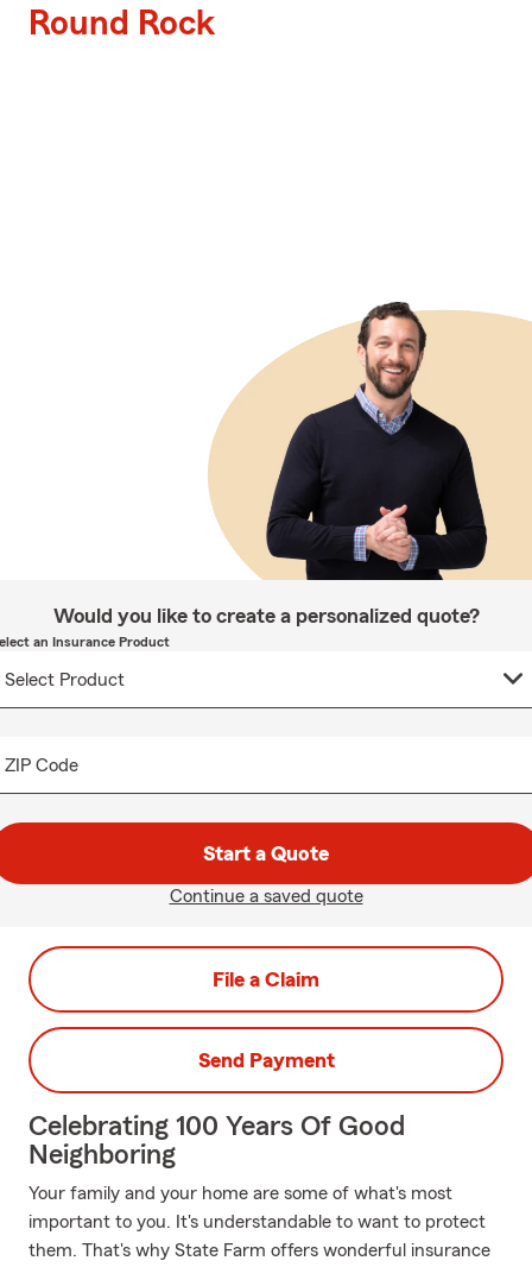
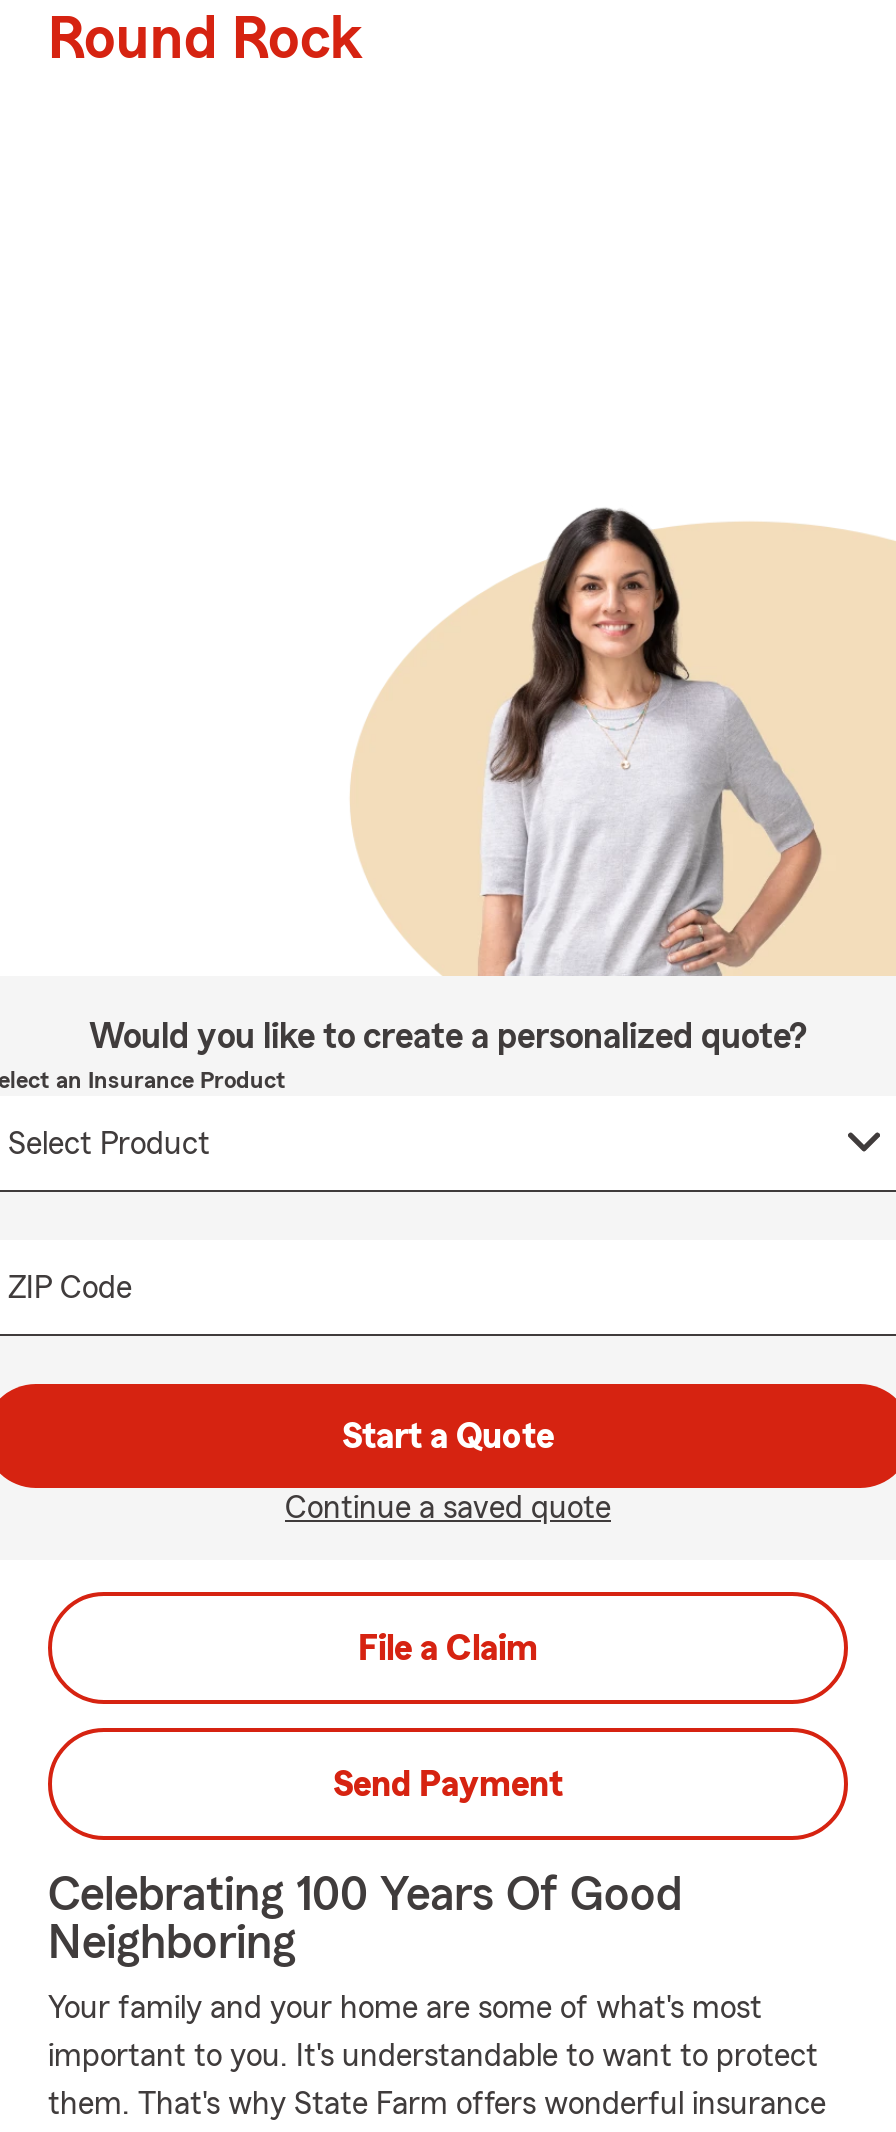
[265,301,488,581] [image] -> [448,506,822,976] [image]

